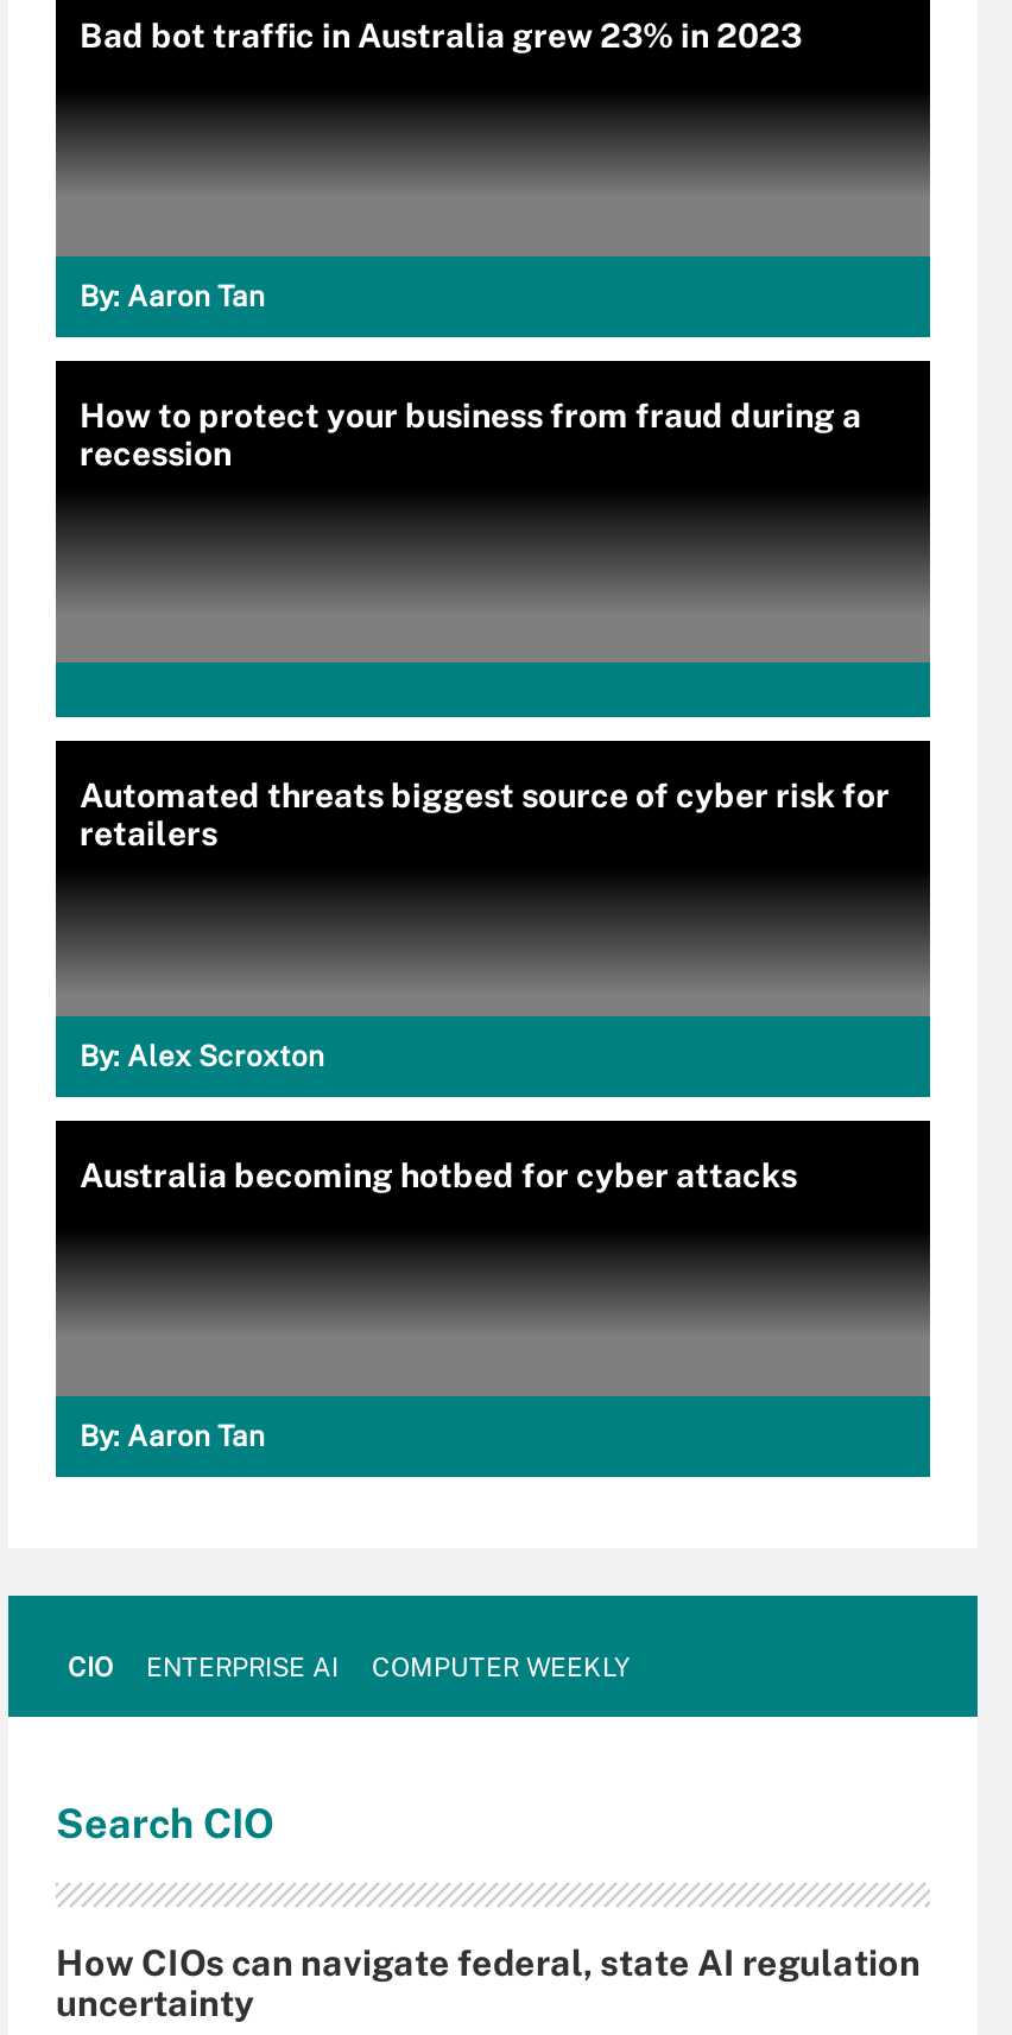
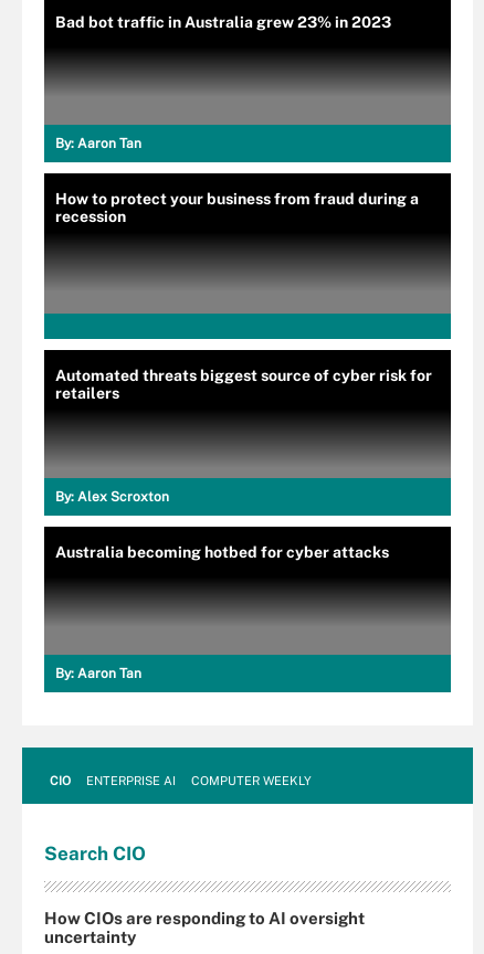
[56,1942,921,1983] How CIOs can navigate federal, state AI regulation -> [44,909,365,928] How CIOs are responding to AI oversight

